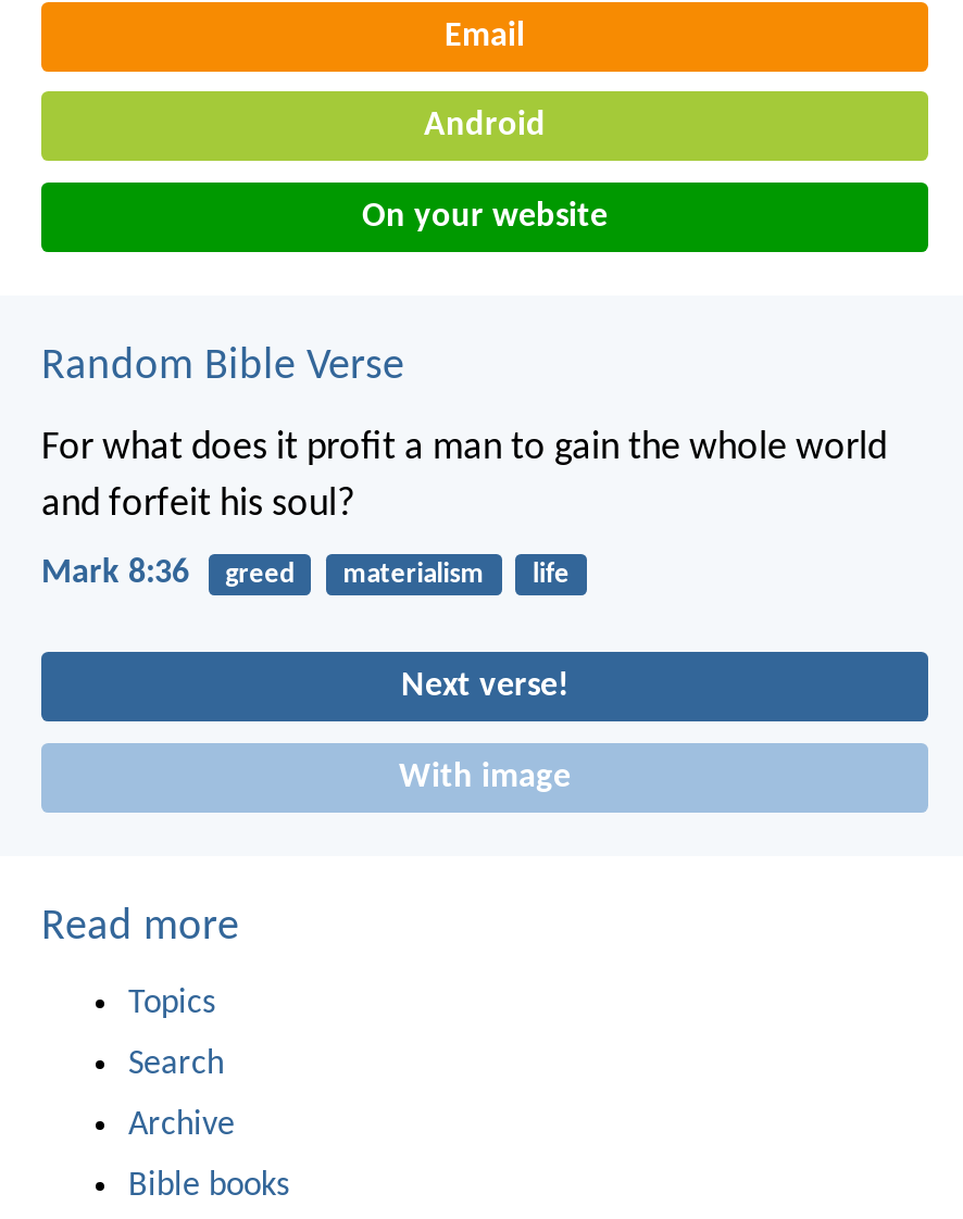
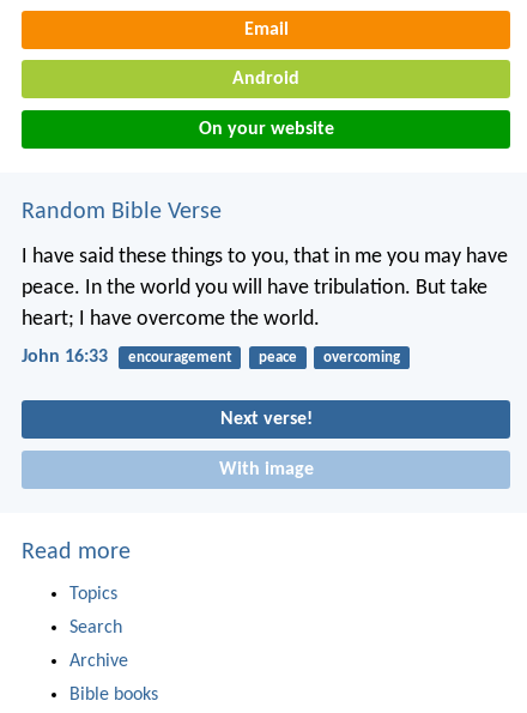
[41,428,887,525] For what does it profit a man to gain the whole world | and forfeit his soul? -> [22,245,508,330] I have said these things to you, that in me you may have | peace. In the world you will have tribulation. But take | heart; I have overcome the world.
[41,556,570,591] Mark 8:36 | greed | materialism | life -> [22,347,400,367] John 16:33 | encouragement | peace | overcoming

